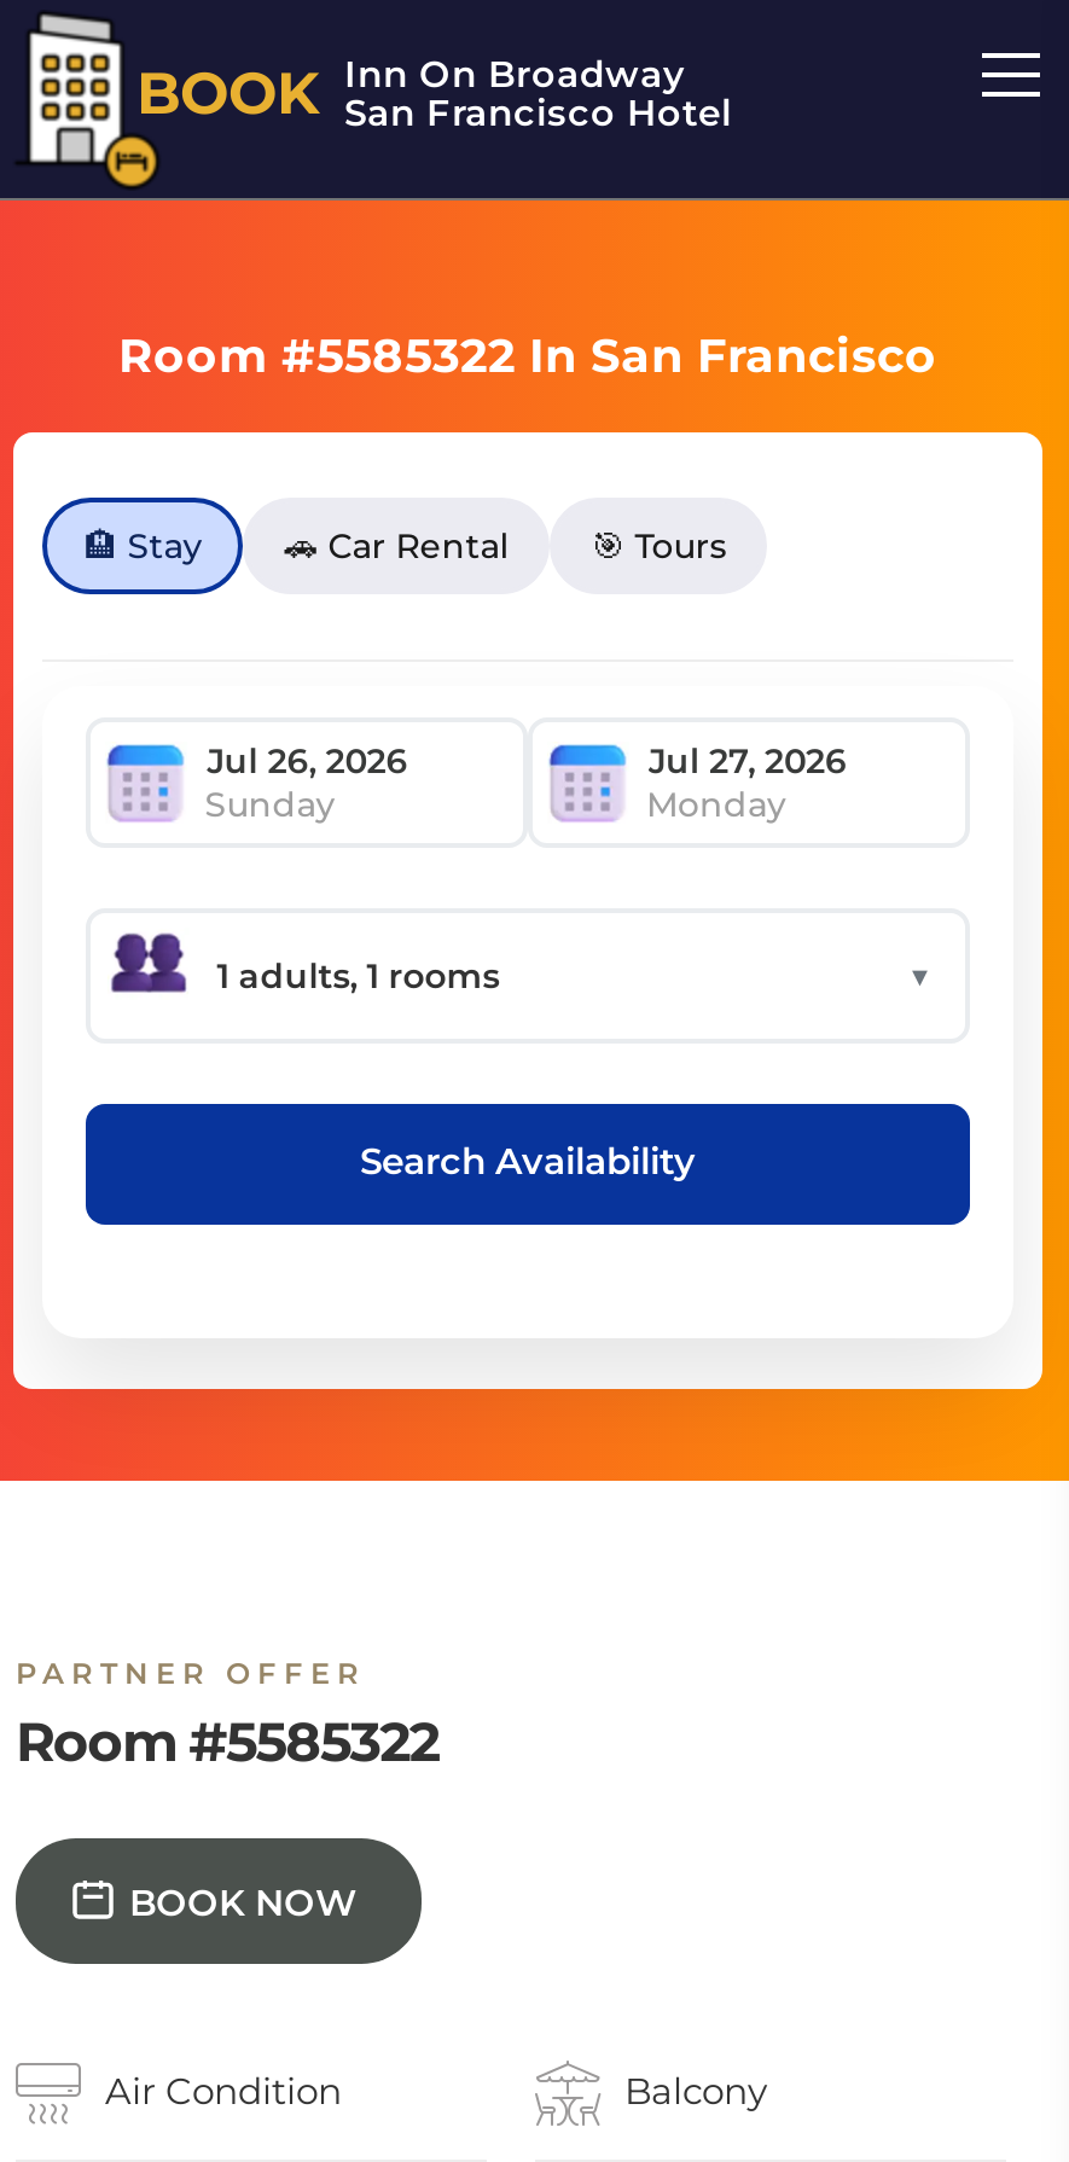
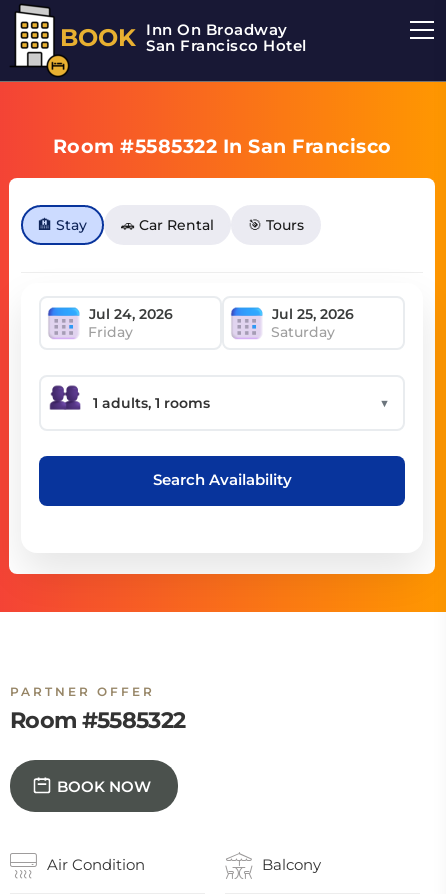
[205,781,786,825] Sunday | Monday -> [88,322,335,340] Friday | Saturday

